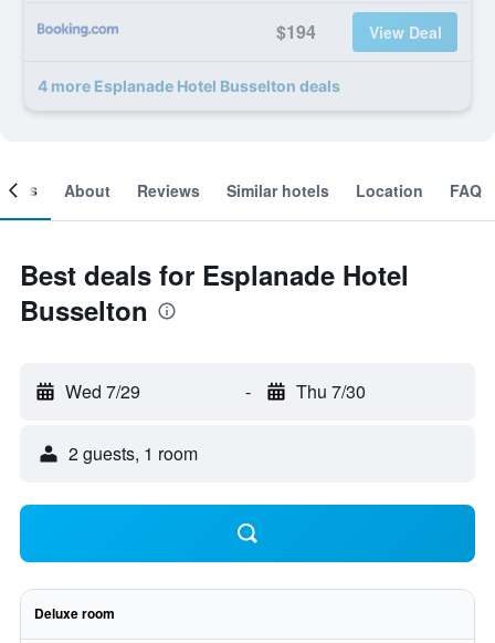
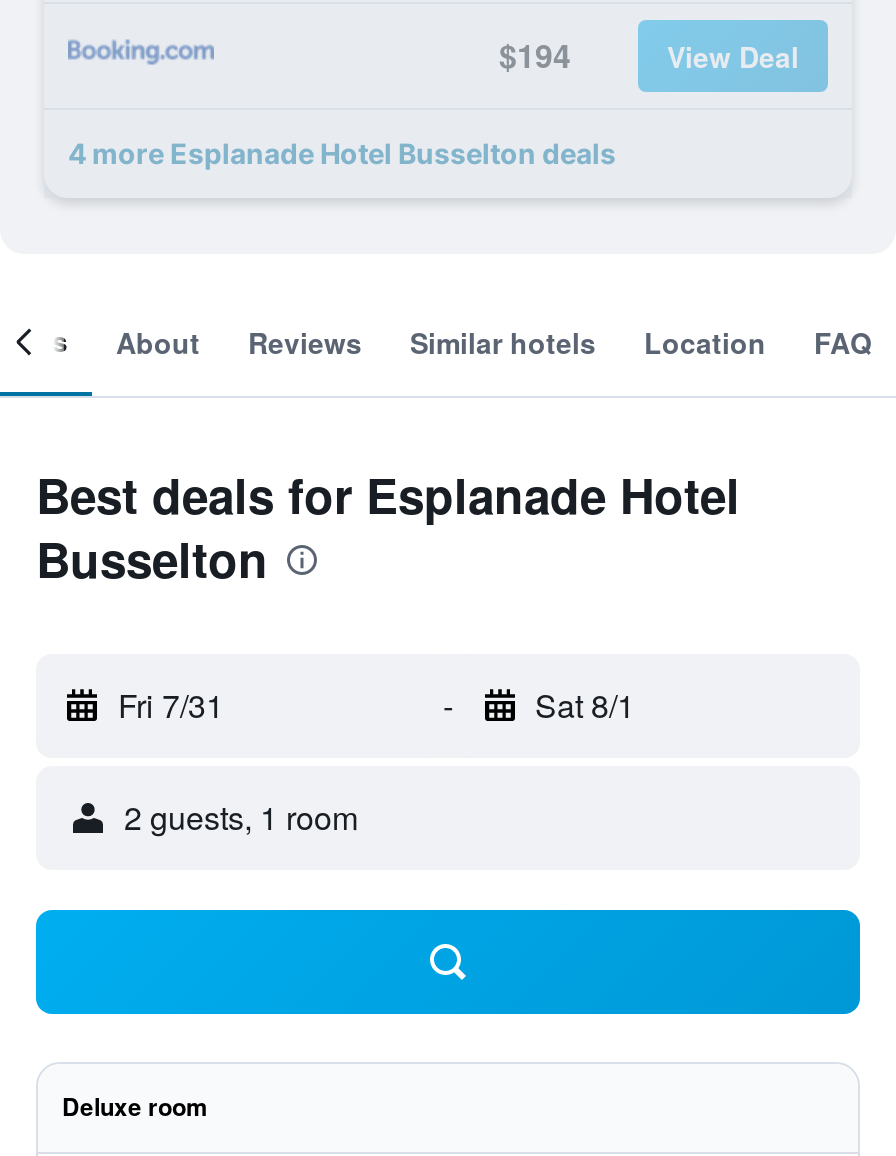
[65,378,140,404] Wed 7/29 -> [118,682,224,728] Fri 7/31
[296,378,365,404] Thu 7/30 -> [535,682,635,728] Sat 8/1

